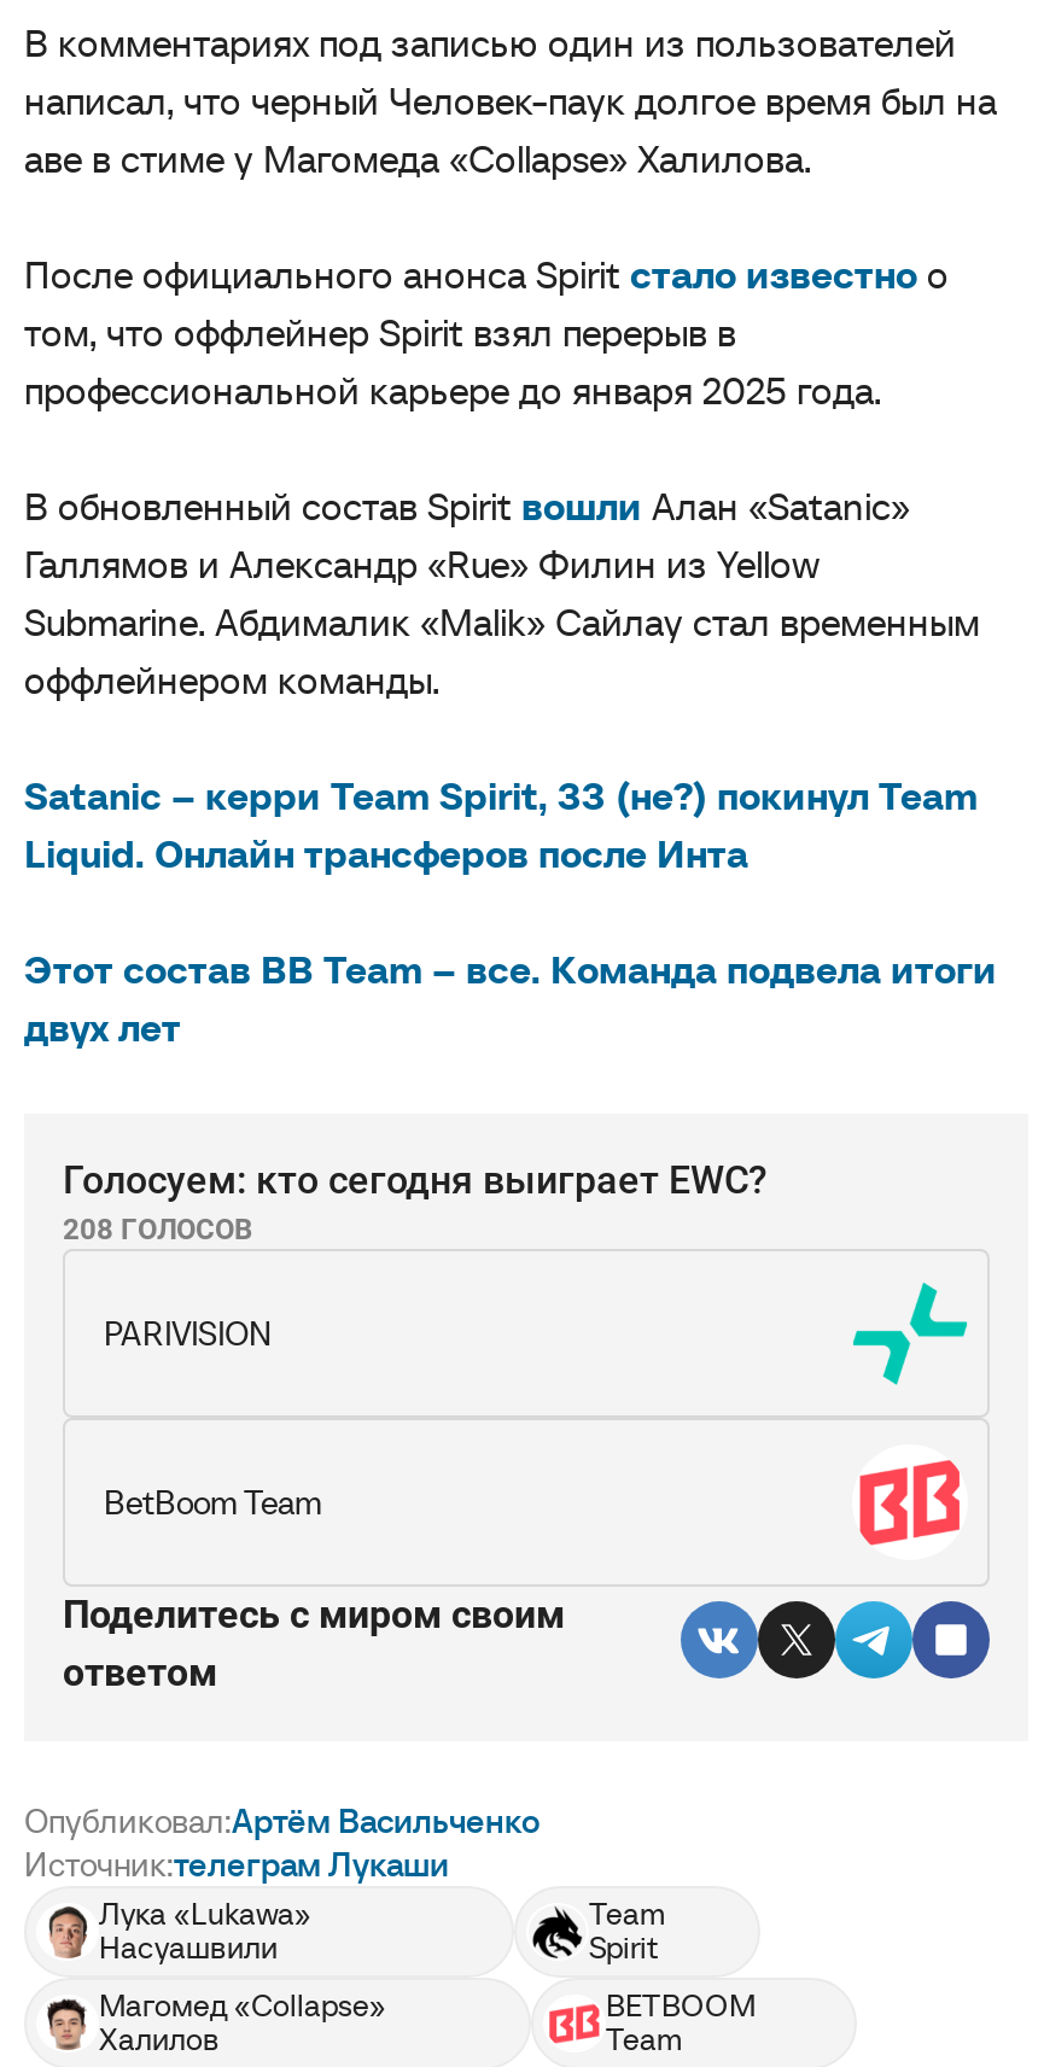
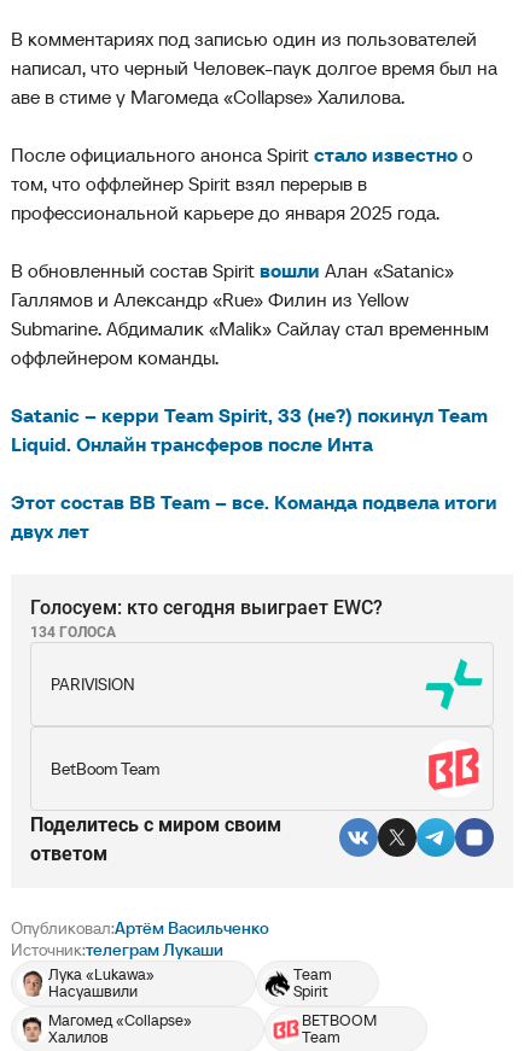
[63,1213,253,1246] 208 ГОЛОСОВ -> [30,624,116,641] 134 ГОЛОСА

